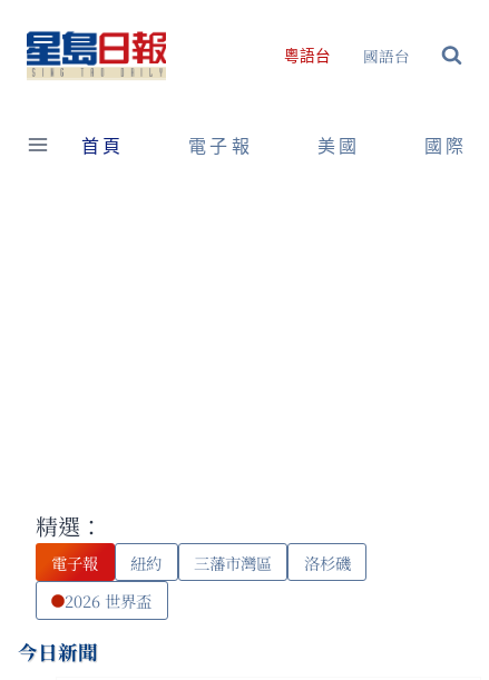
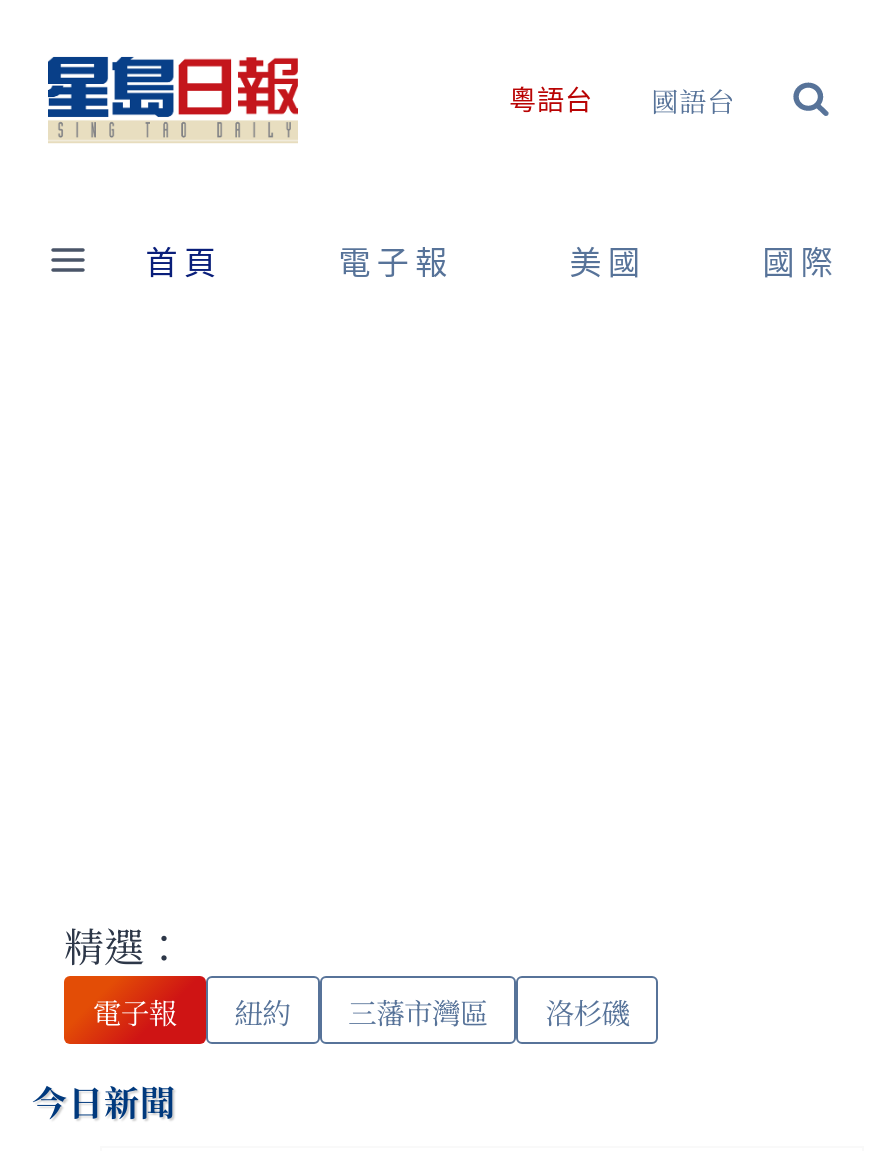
[65,589,152,612] 2026 世界盃 -> none

